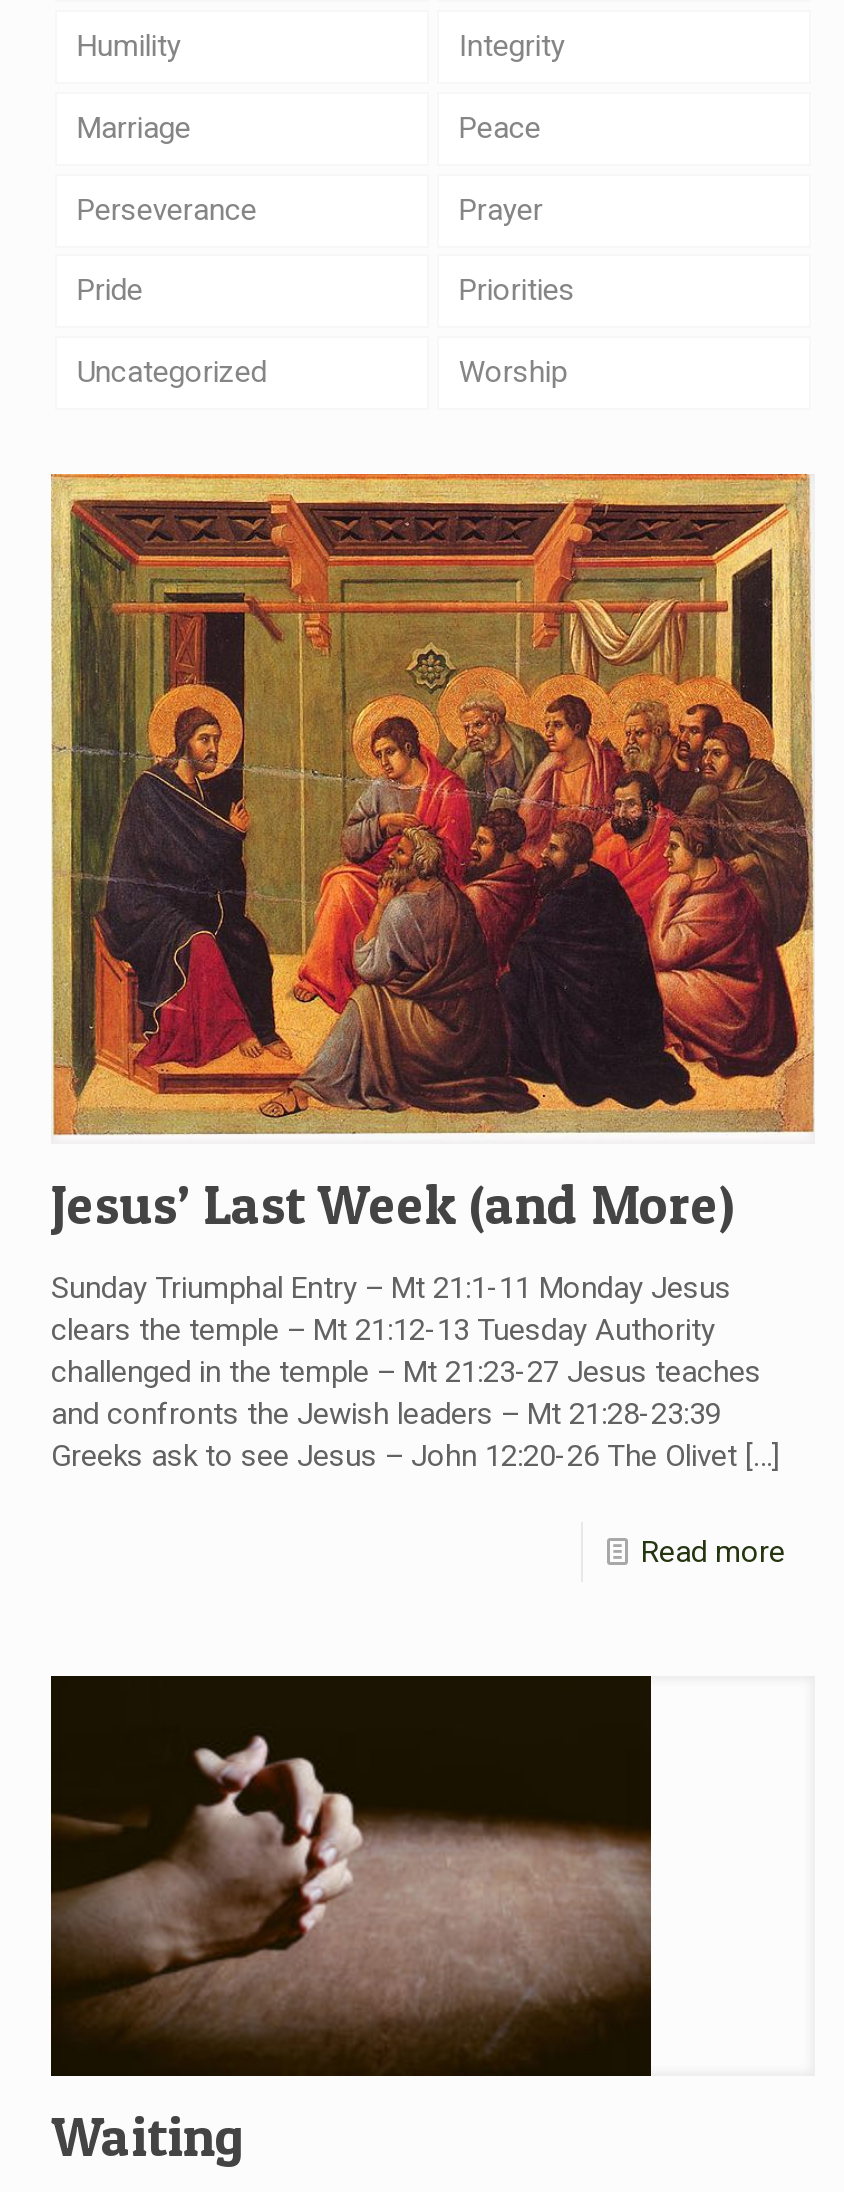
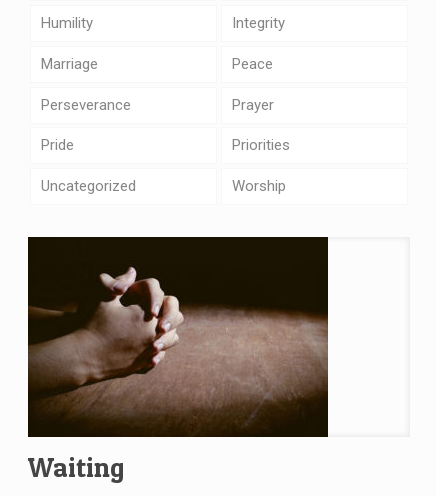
[51,472,815,1569] [image] | Jesus’ Last Week (and More) | Sunday Triumphal Entry – Mt 21:1-11 Monday Jesus | clears the temple – Mt 21:12-13 Tuesday Authority | challenged in the temple – Mt 21:23-27 Jesus teaches | and confronts the Jewish leaders – Mt 21:28-23:39 | Greeks ask to see Jesus – John 12:20-26 The Olivet […] | Read more -> none

